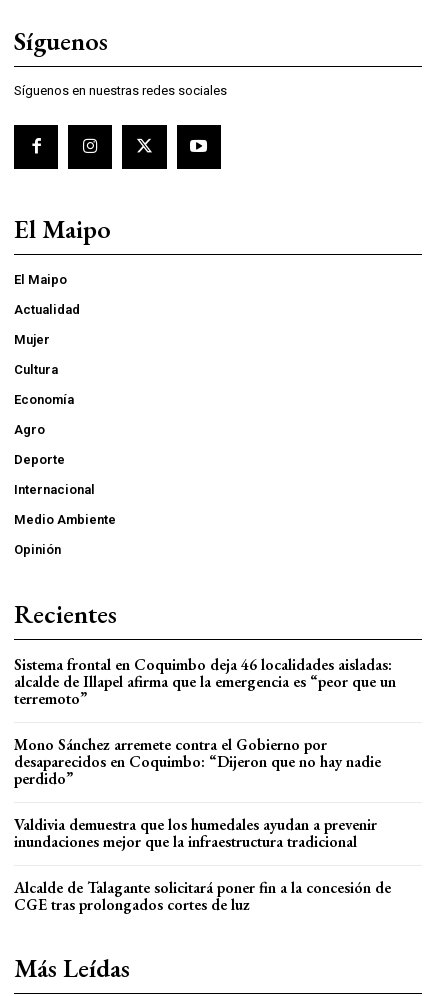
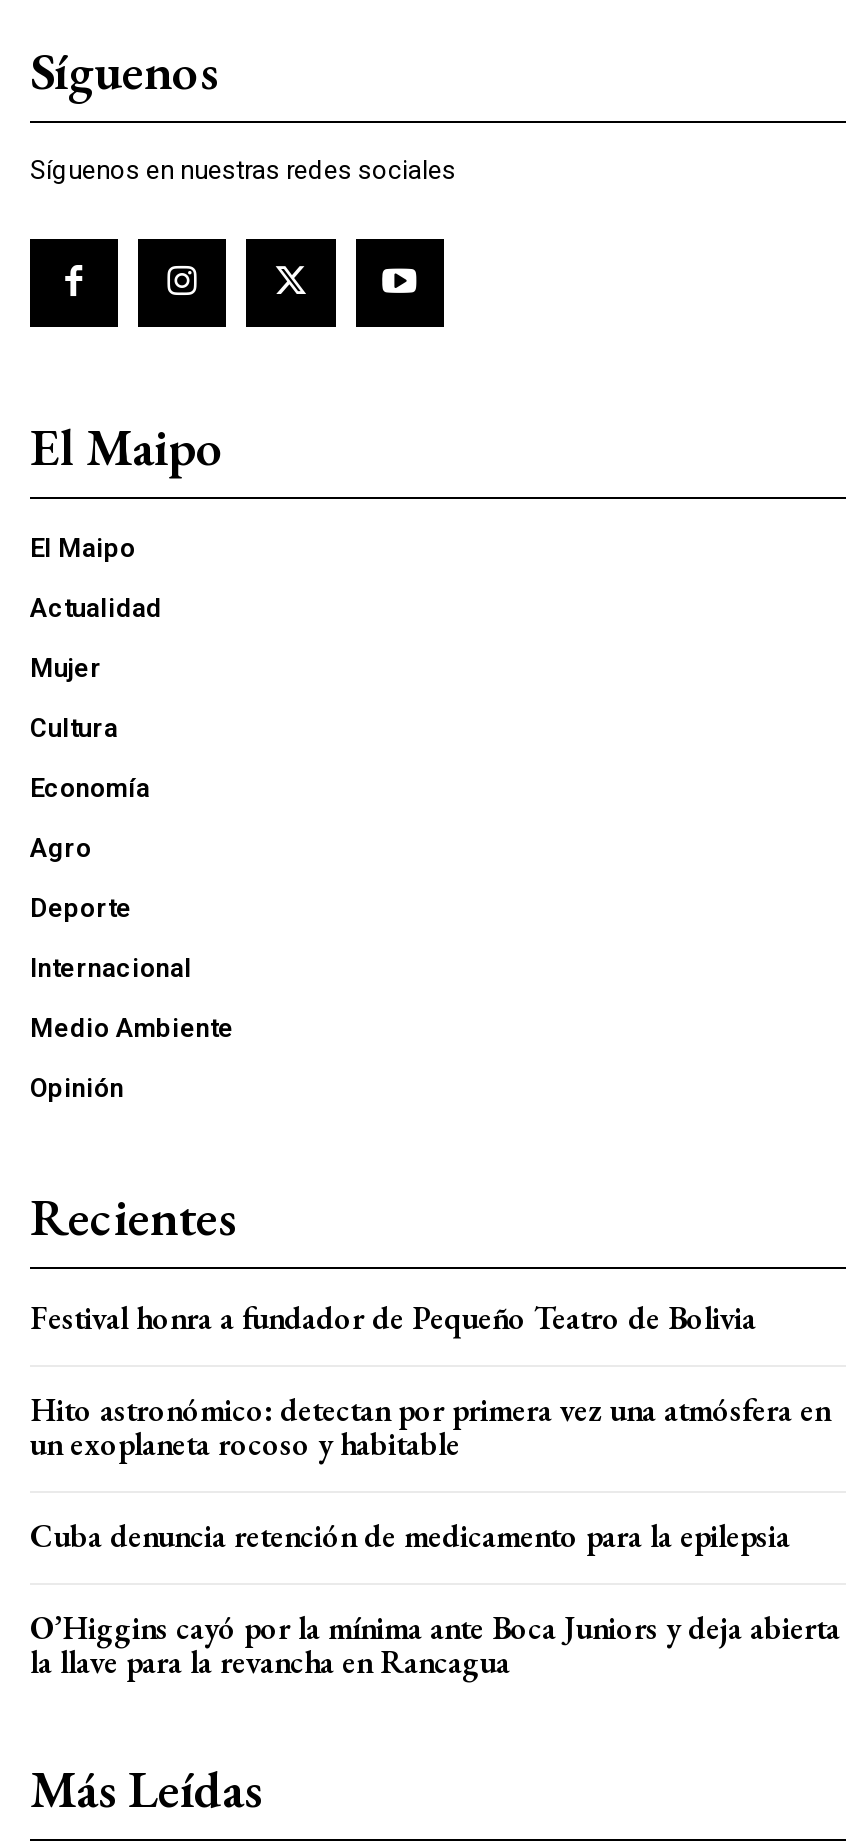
[14,654,396,709] Sistema frontal en Coquimbo deja 46 localidades aisladas: | alcalde de Illapel afirma que la emergencia es “peor que un | terremoto” -> [30,1296,756,1338] Festival honra a fundador de Pequeño Teatro de Bolivia
[14,734,381,789] Mono Sánchez arremete contra el Gobierno por | desaparecidos en Coquimbo: “Dijeron que no hay nadie | perdido” -> [30,1388,830,1464] Hito astronómico: detectan por primera vez una atmósfera en | un exoplaneta rocoso y habitable
[14,814,377,852] Valdivia demuestra que los humedales ayudan a prevenir | inundaciones mejor que la infraestructura tradicional -> [30,1514,790,1556] Cuba denuncia retención de medicamento para la epilepsia
[14,877,391,915] Alcalde de Talagante solicitará poner fin a la concesión de | CGE tras prolongados cortes de luz -> [30,1606,840,1682] O’Higgins cayó por la mínima ante Boca Juniors y deja abierta | la llave para la revancha en Rancagua

